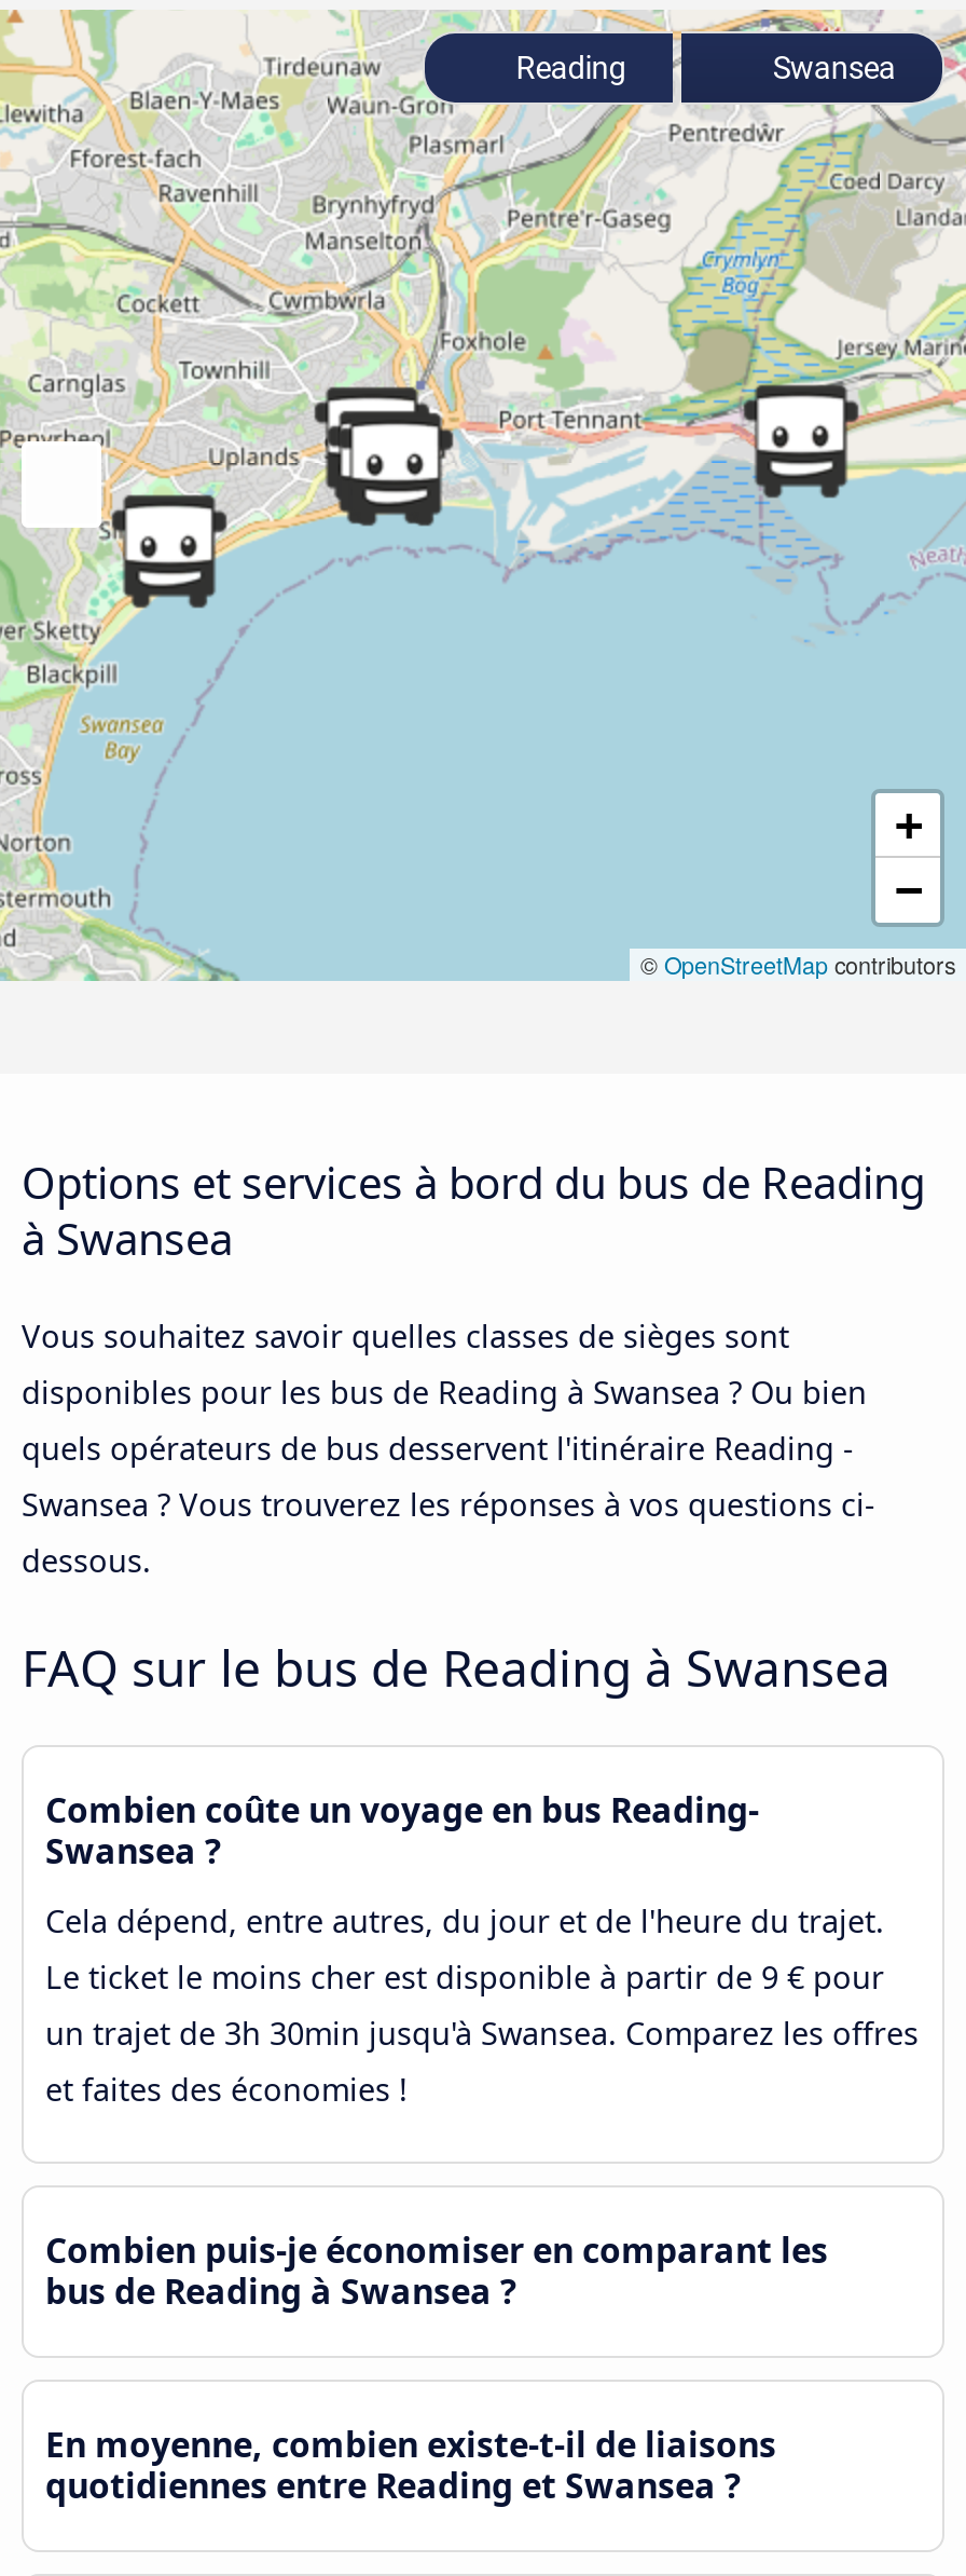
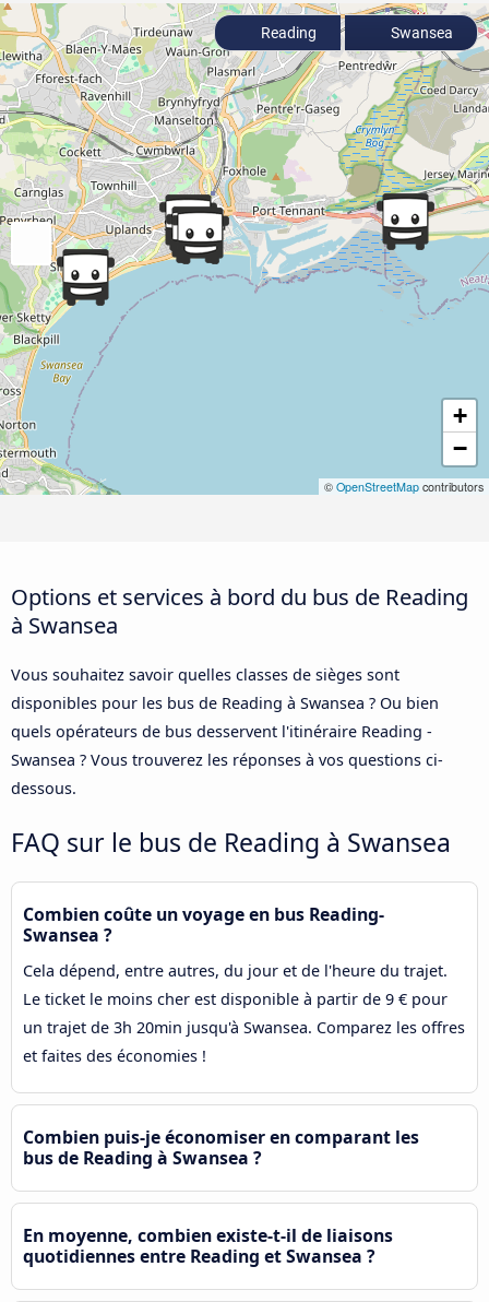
[45,2012,919,2053] un trajet de 3h 30min jusqu'à Swansea. Comparez les offres -> [23,1017,465,1037] un trajet de 3h 20min jusqu'à Swansea. Comparez les offres

